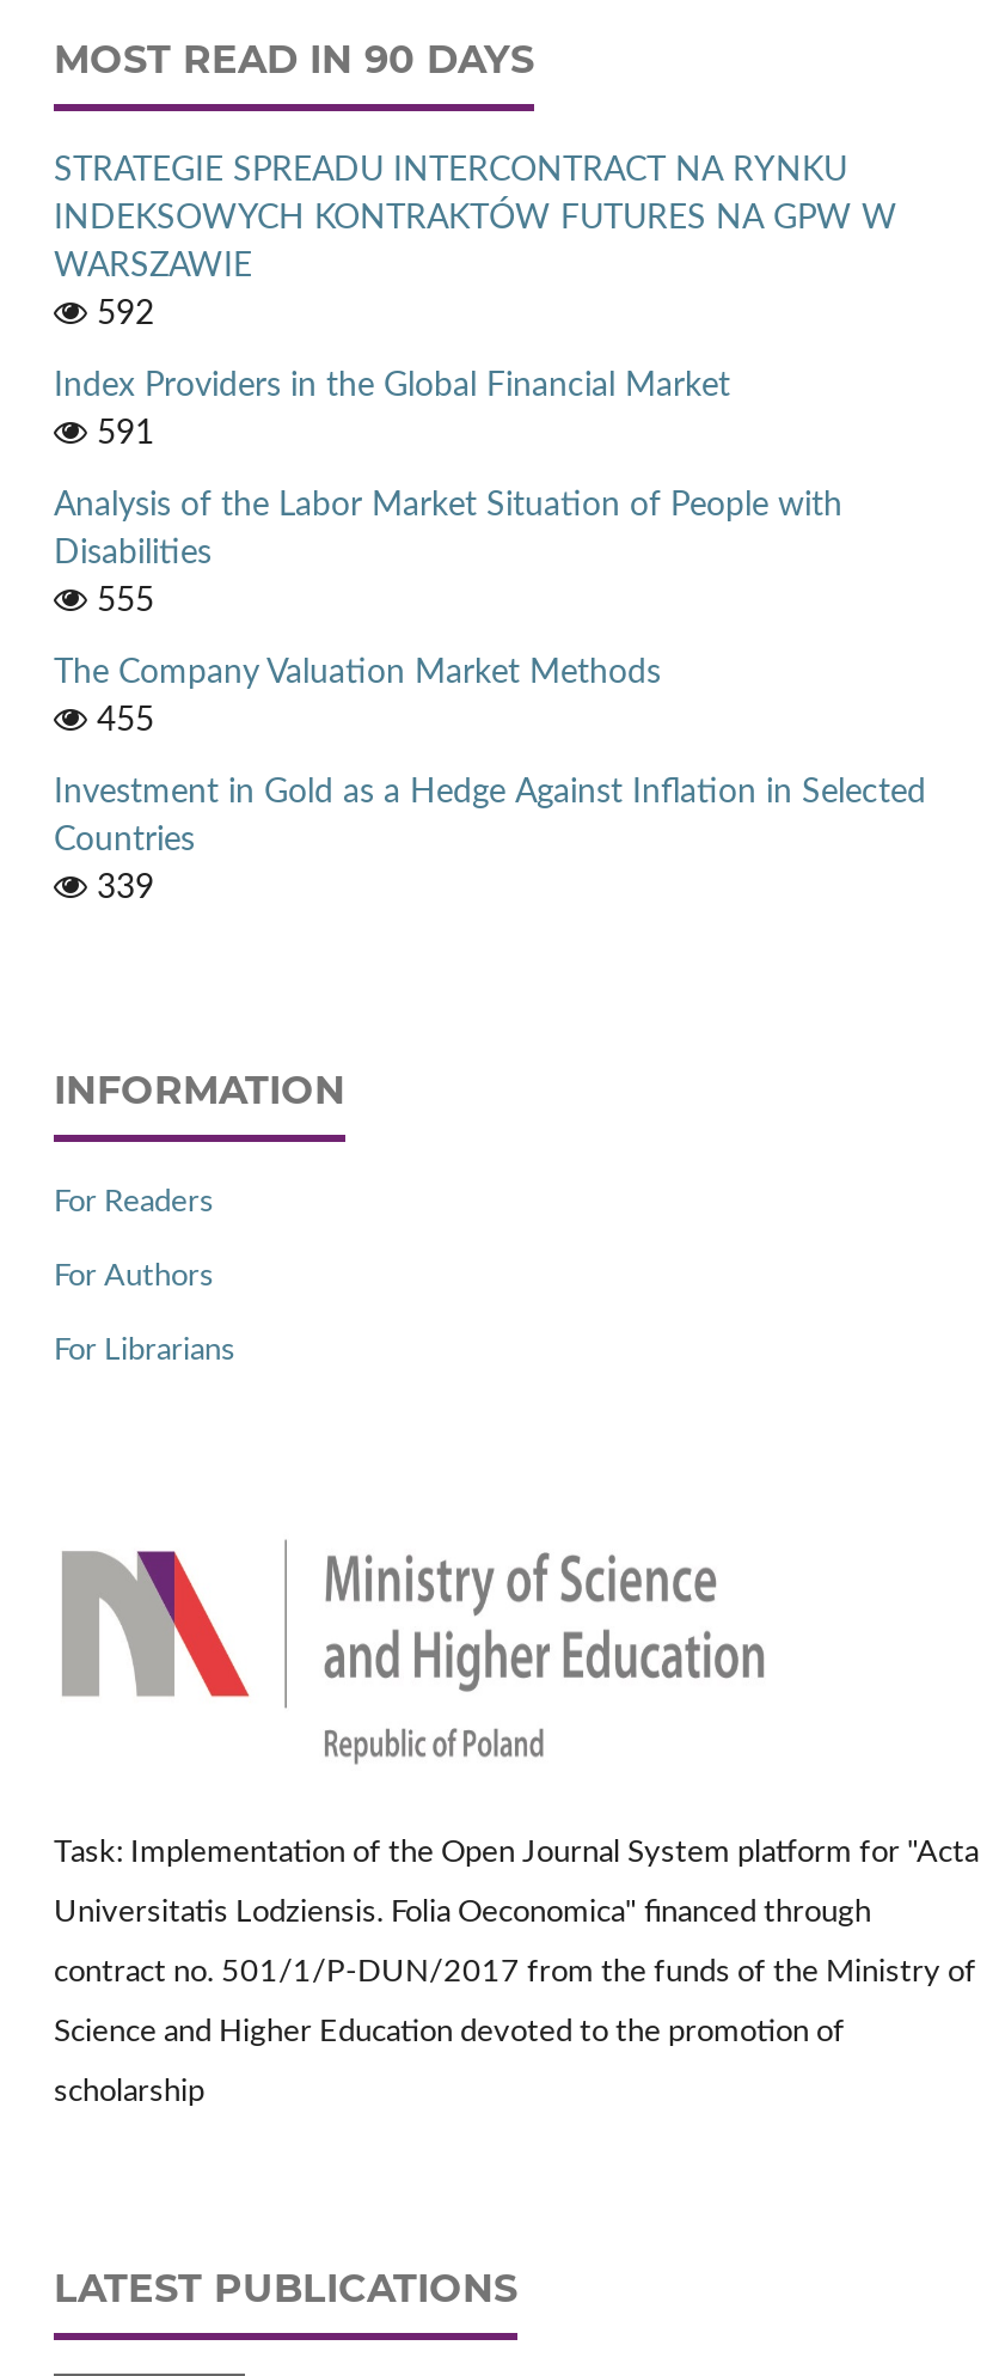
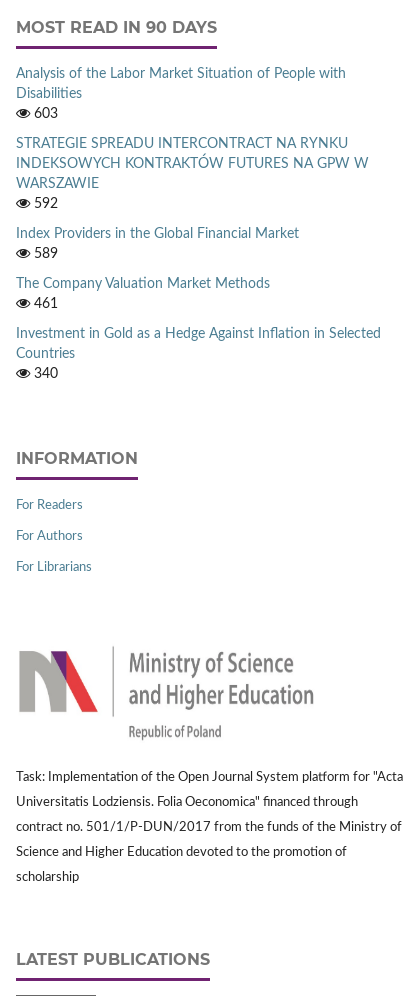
none -> [30,107,58,121] 603
moved [54,154,897,402] -> [16,137,369,241]: STRATEGIE SPREADU INTERCONTRACT NA RYNKU | INDEKSOWYCH KONTRAKTÓW FUTURES NA GPW W | WARSZAWIE | 592 | Index Providers in the Global Financial Market
[87,417,154,617] 591 | 555 -> [30,247,58,261] 589
moved [54,488,842,570] -> [16,67,346,101]: Analysis of the Labor Market Situation of People with | Disabilities
[87,704,154,737] 455 -> [30,297,58,311] 461
[87,871,154,904] 339 -> [30,367,58,381] 340

